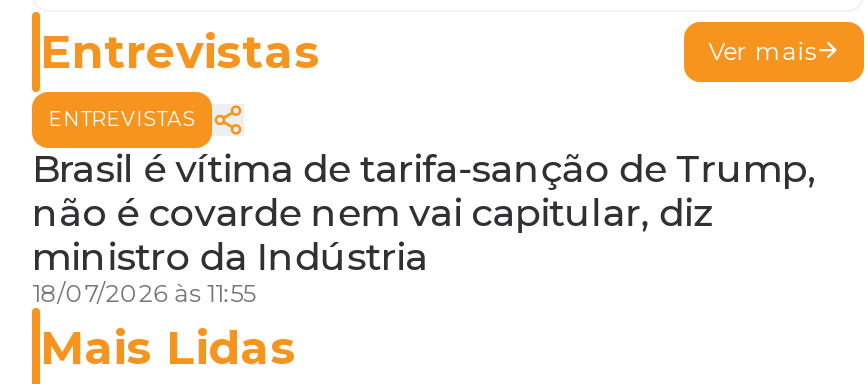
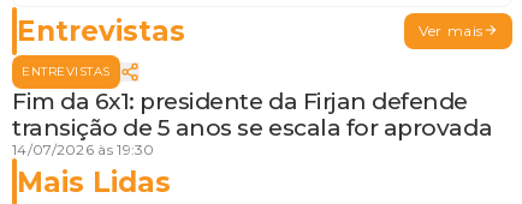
[32,146,816,308] Brasil é vítima de tarifa-sanção de Trump, | não é covarde nem vai capitular, diz | ministro da Indústria | 18/07/2026 às 11:55 -> [12,88,492,159] Fim da 6x1: presidente da Firjan defende | transição de 5 anos se escala for aprovada | 14/07/2026 às 19:30

